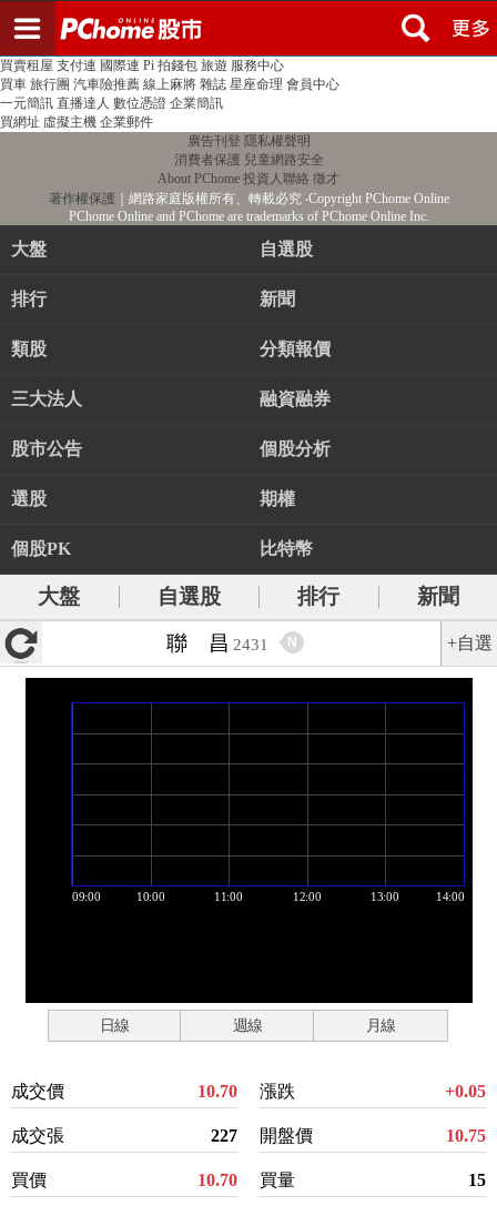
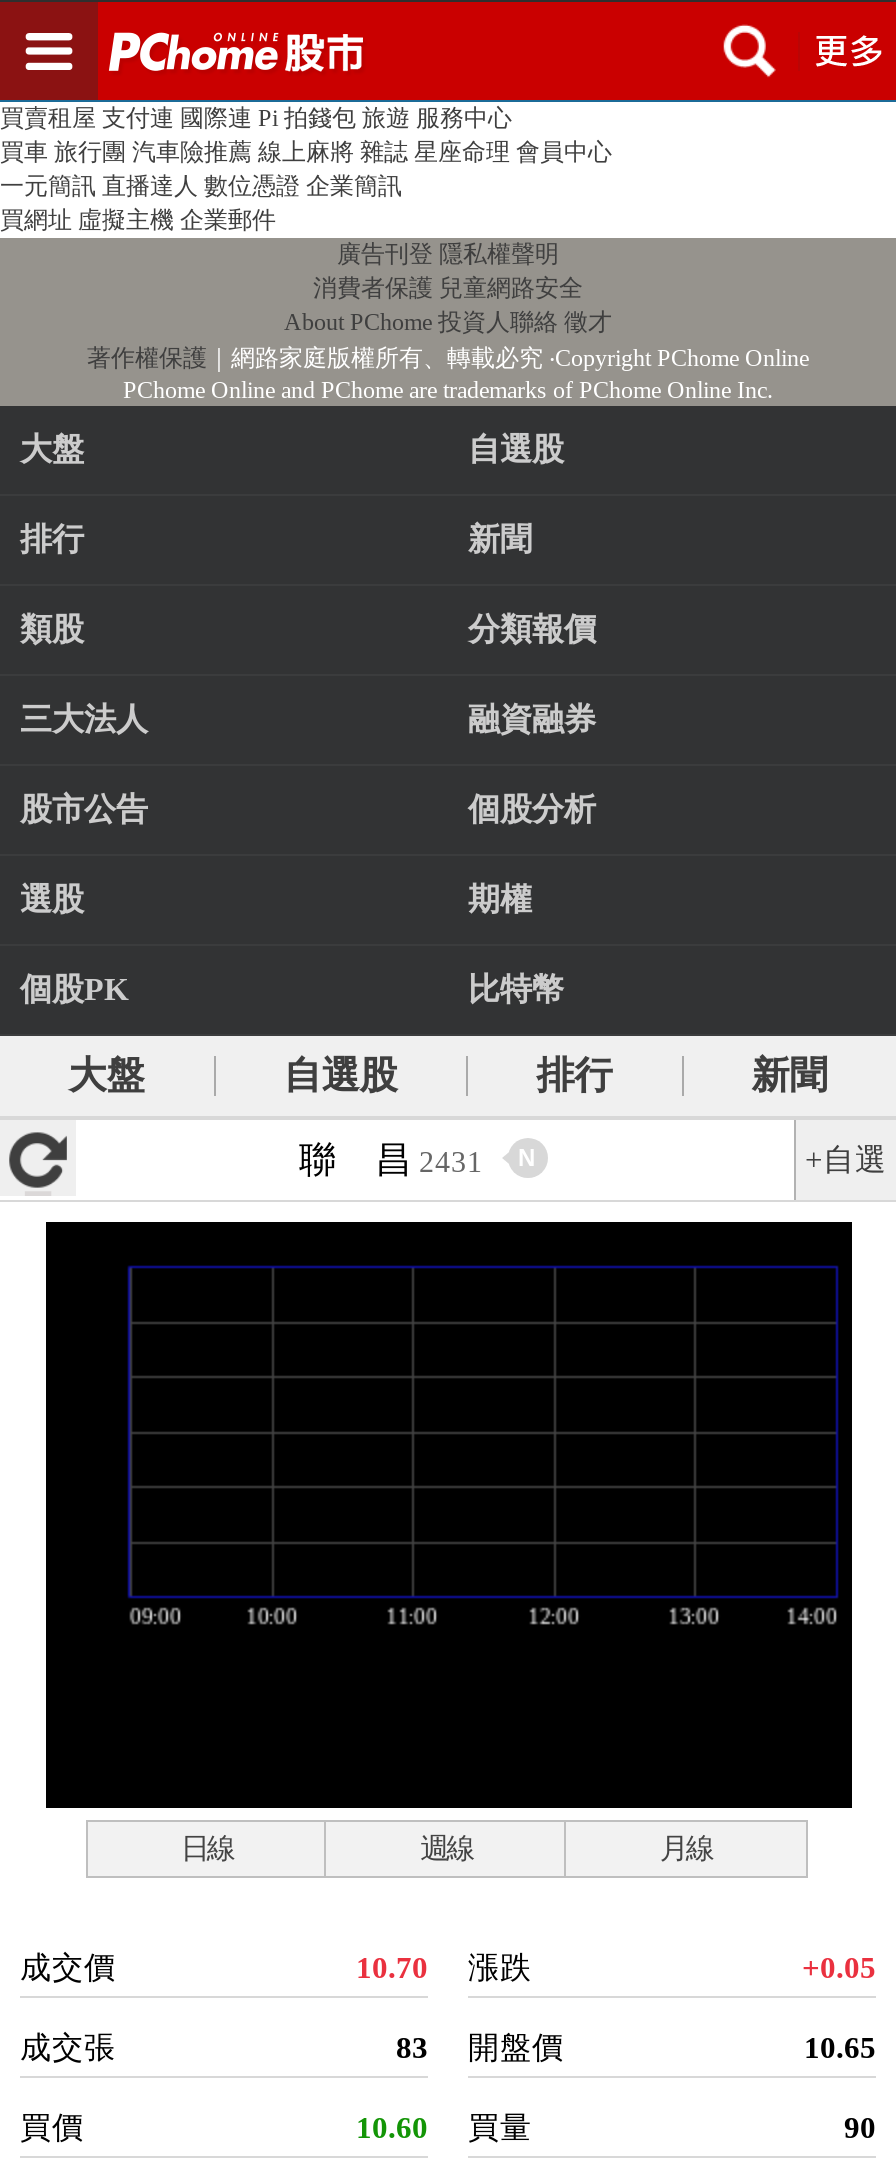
[211,1126,313,1145] 227 開盤價 -> [396,2030,564,2064] 83 開盤價
[446,1126,486,1145] 10.75 -> [804,2030,876,2064] 10.65
[197,1170,295,1189] 10.70 買量 -> [356,2110,532,2144] 10.60 買量
[468,1170,486,1189] 15 -> [844,2110,876,2144] 90

